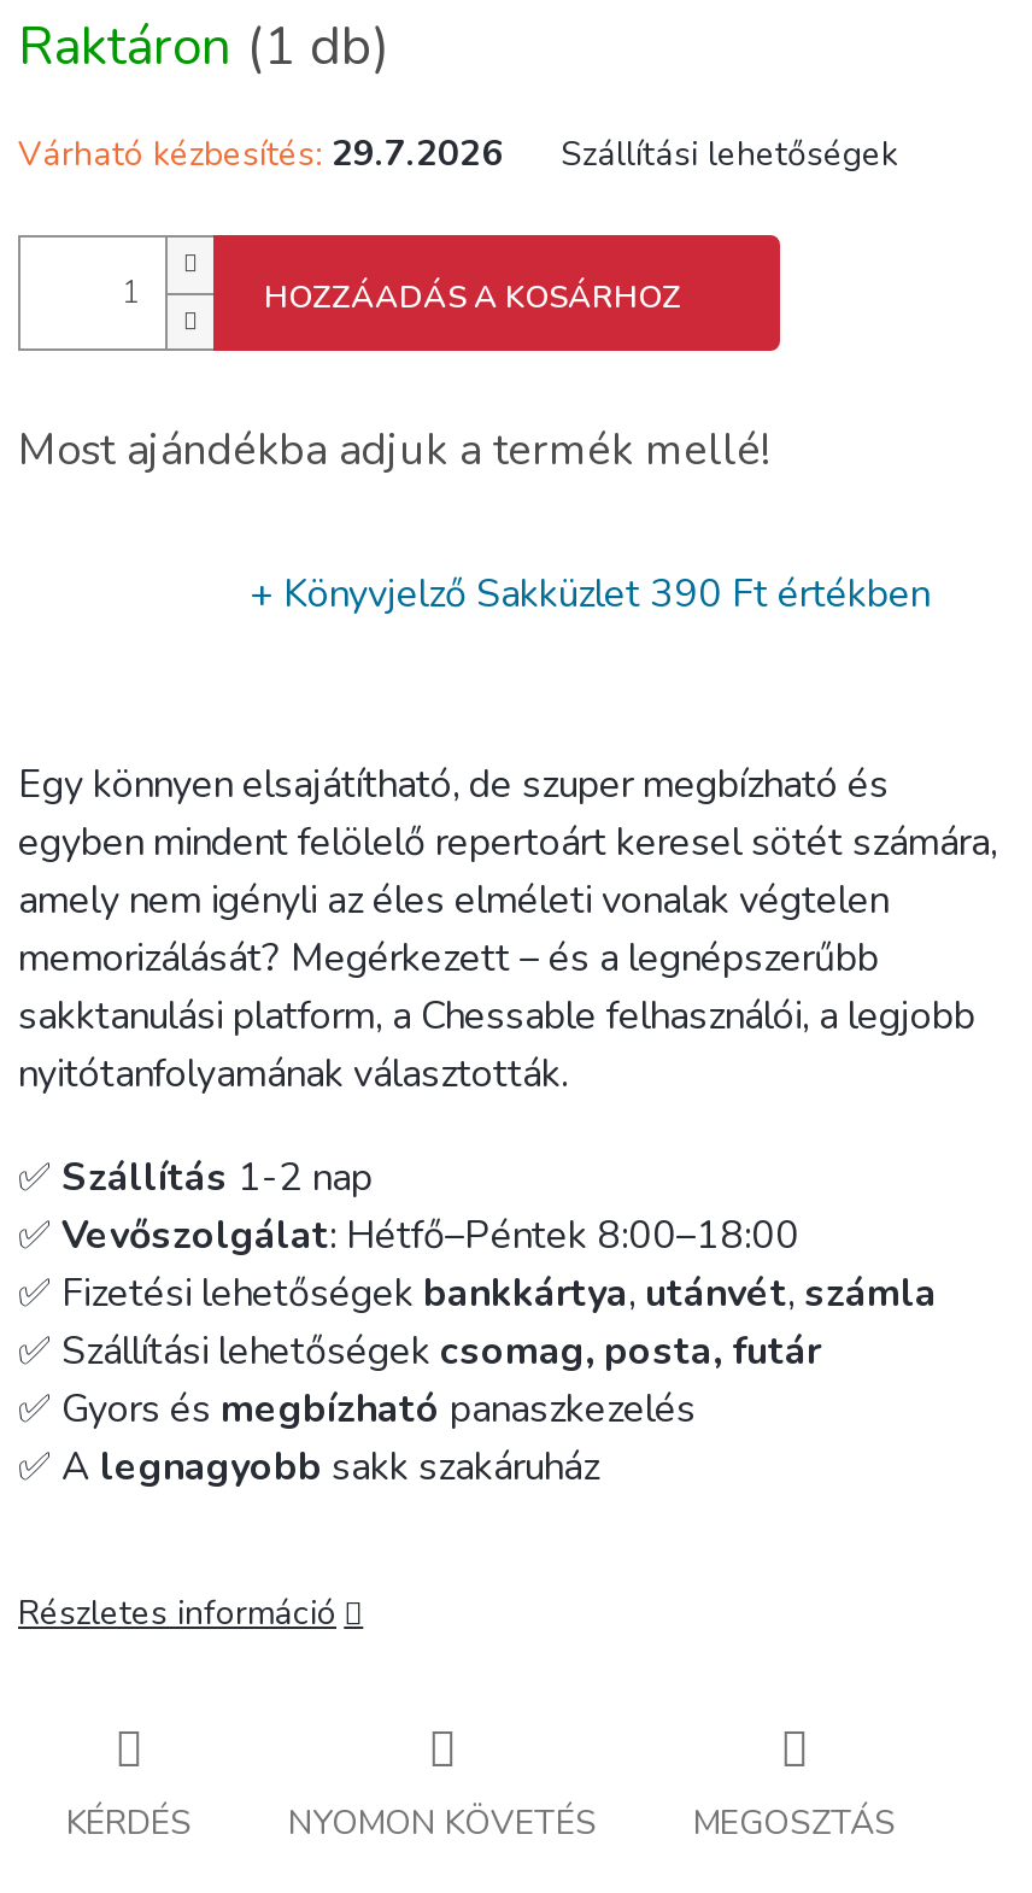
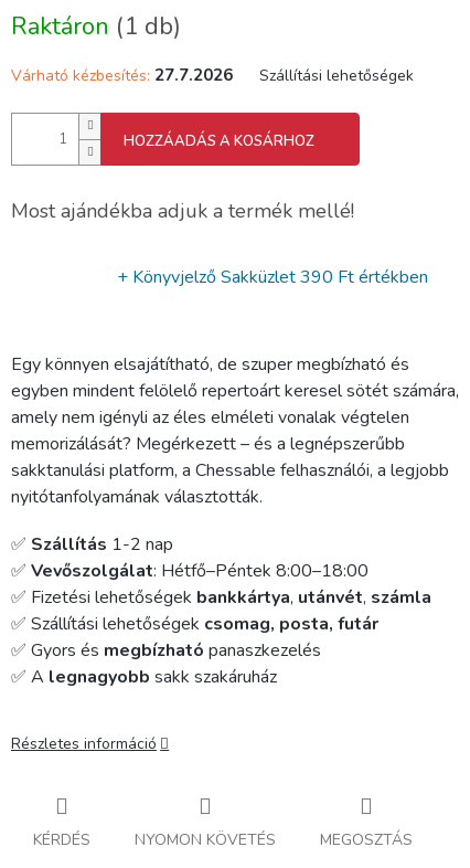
[18,129,503,177] Várható kézbesítés: 29.7.2026 -> [11,64,233,86] Várható kézbesítés: 27.7.2026

